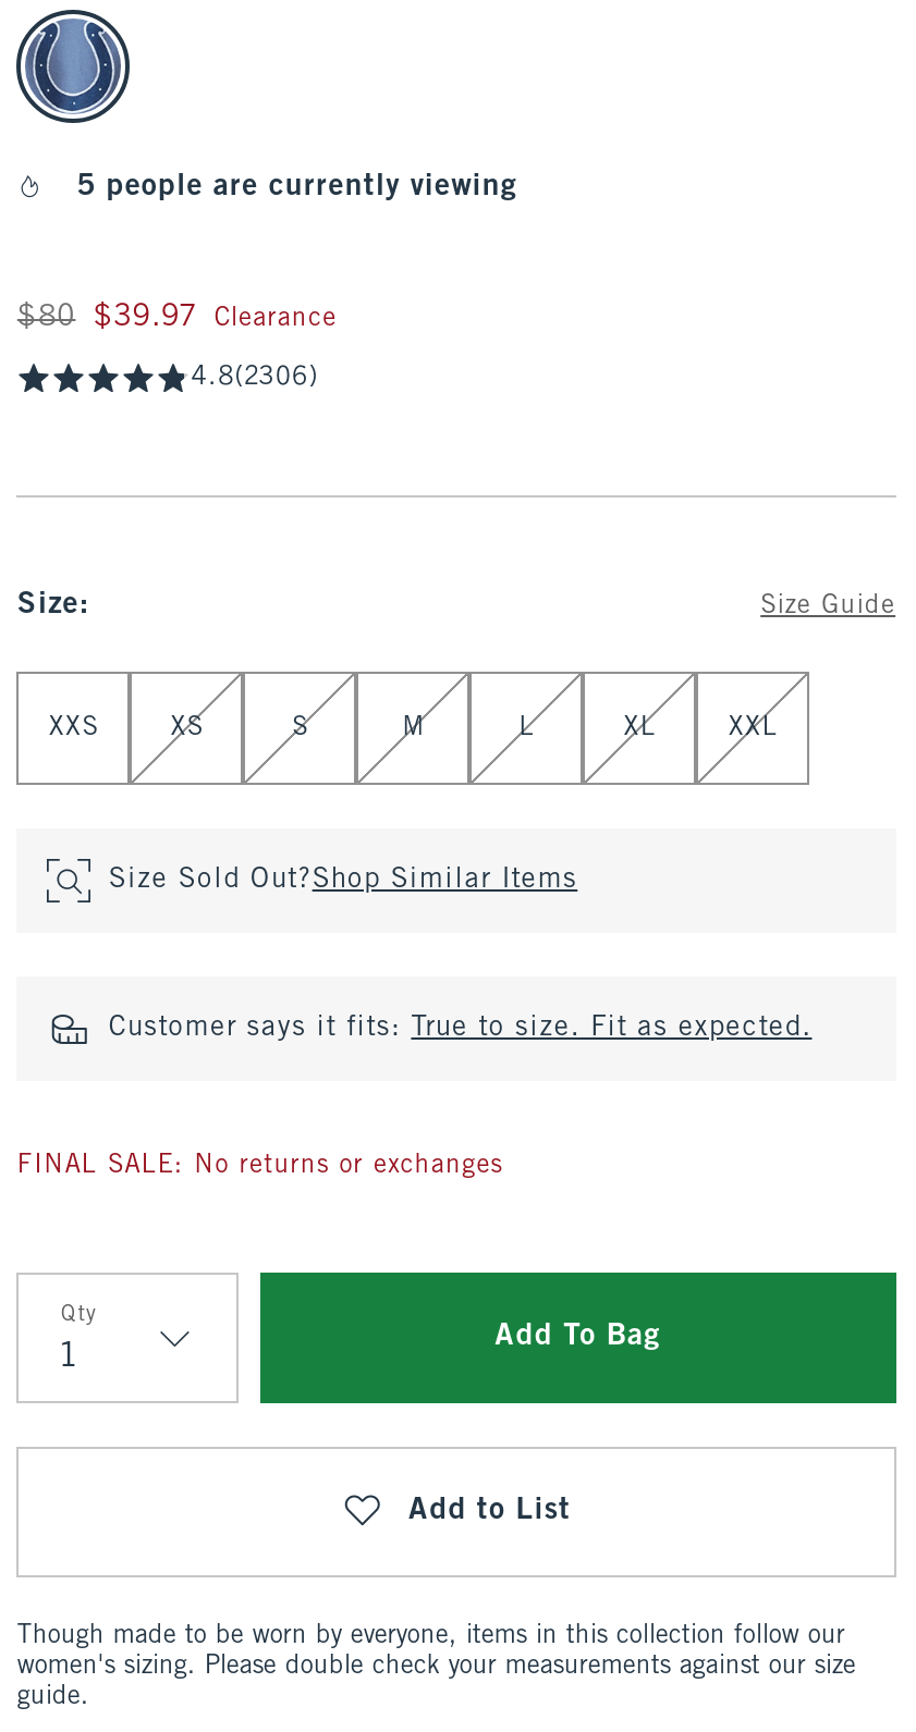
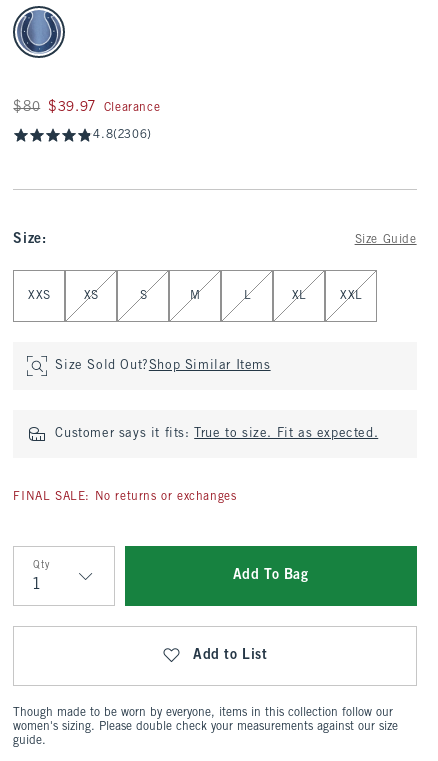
[77,173,517,201] 5 people are currently viewing -> none

